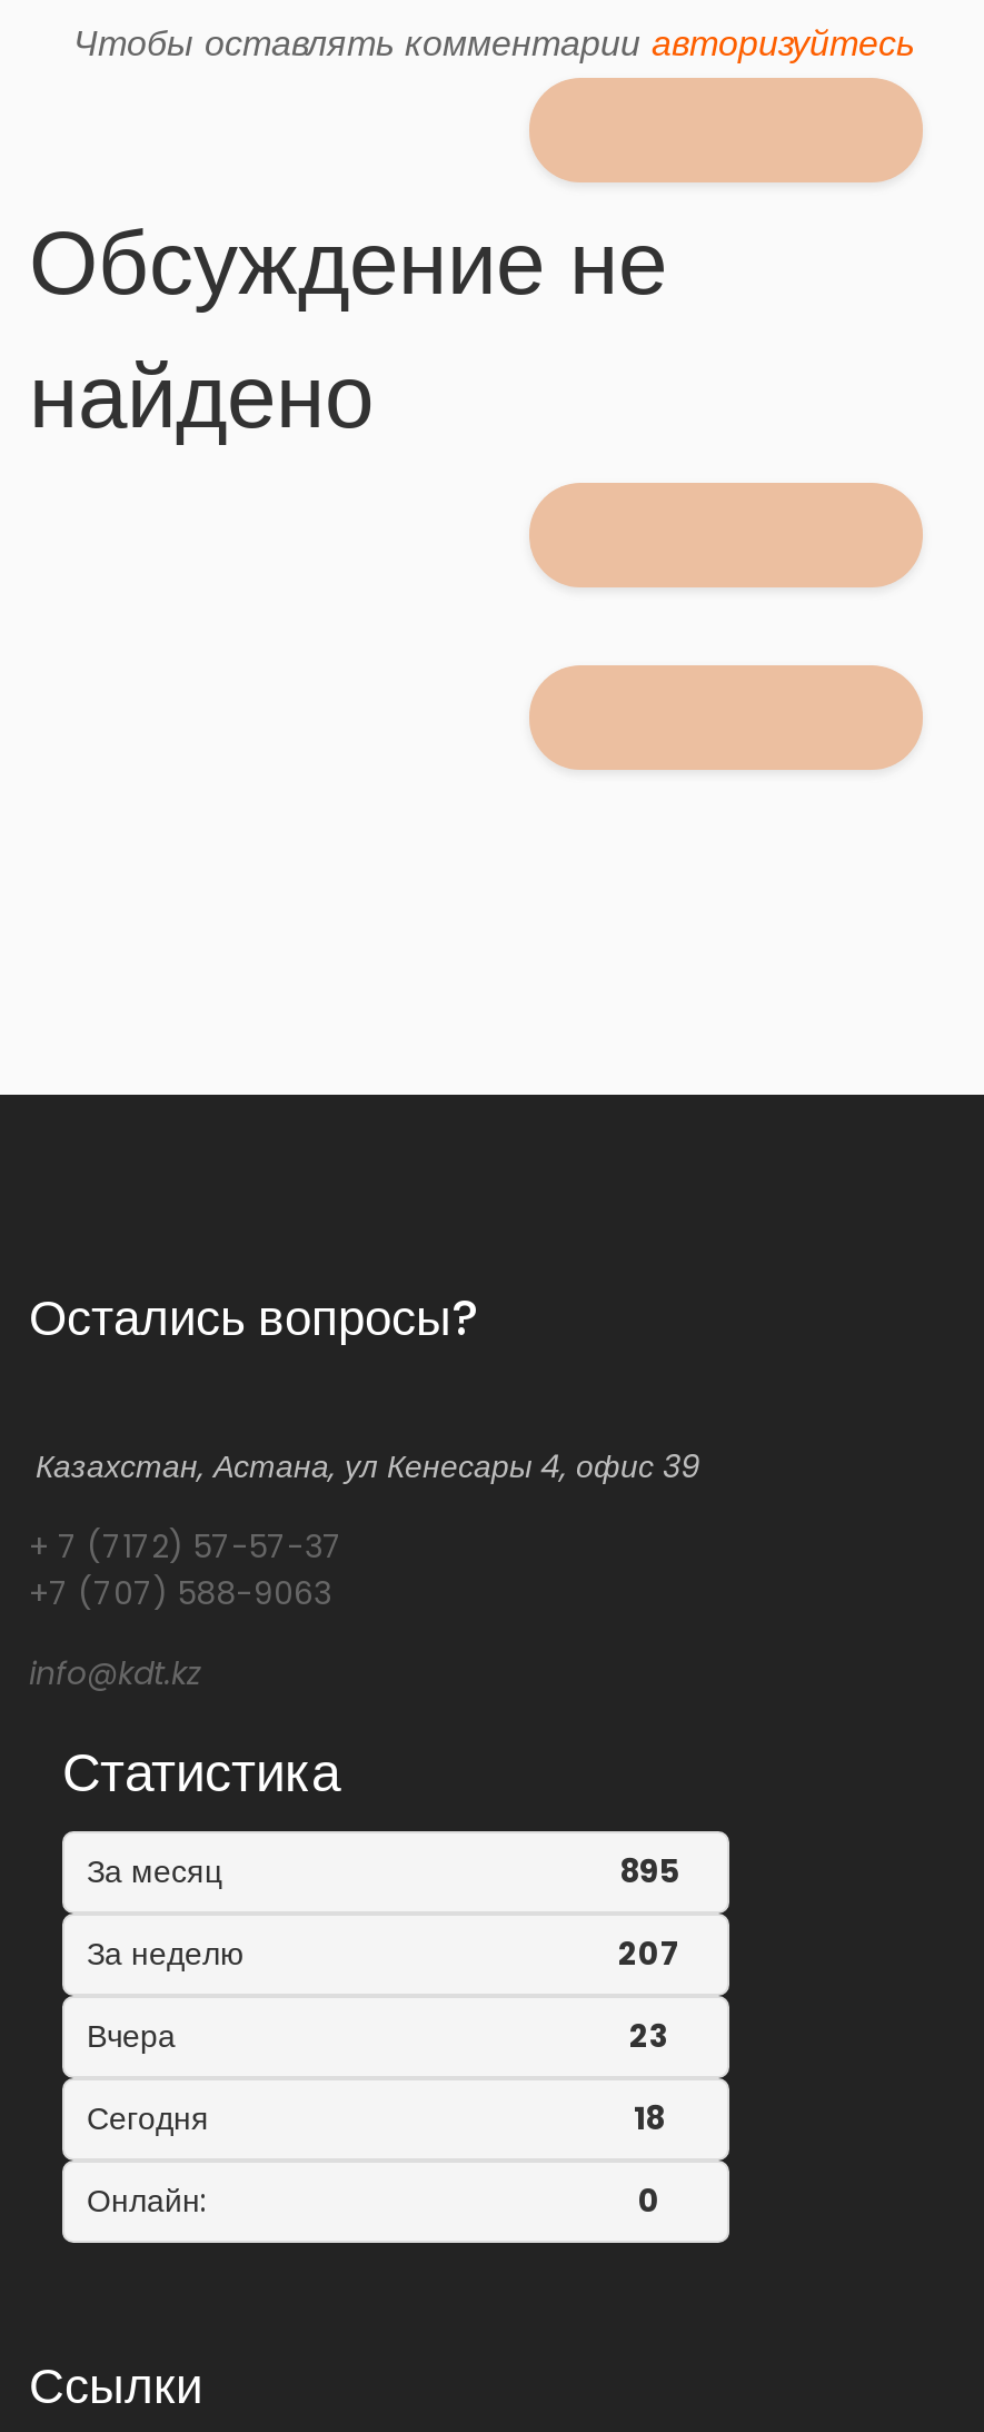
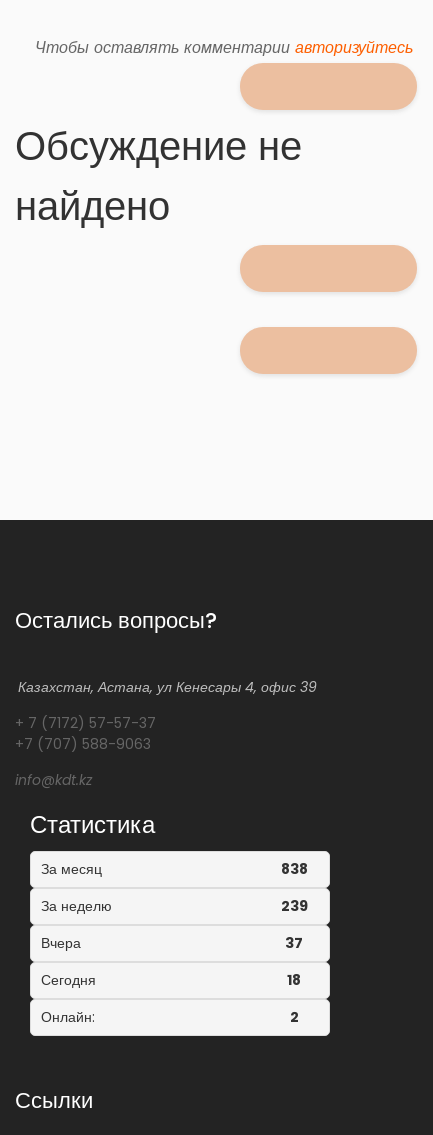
[619,1848,679,1893] 895 -> [280,859,307,879] 838
[618,1930,680,1975] 207 -> [280,896,307,916] 239
[629,2013,669,2057] 23 -> [285,933,303,953] 37
[638,2177,660,2222] 0 -> [289,1007,298,1027] 2

